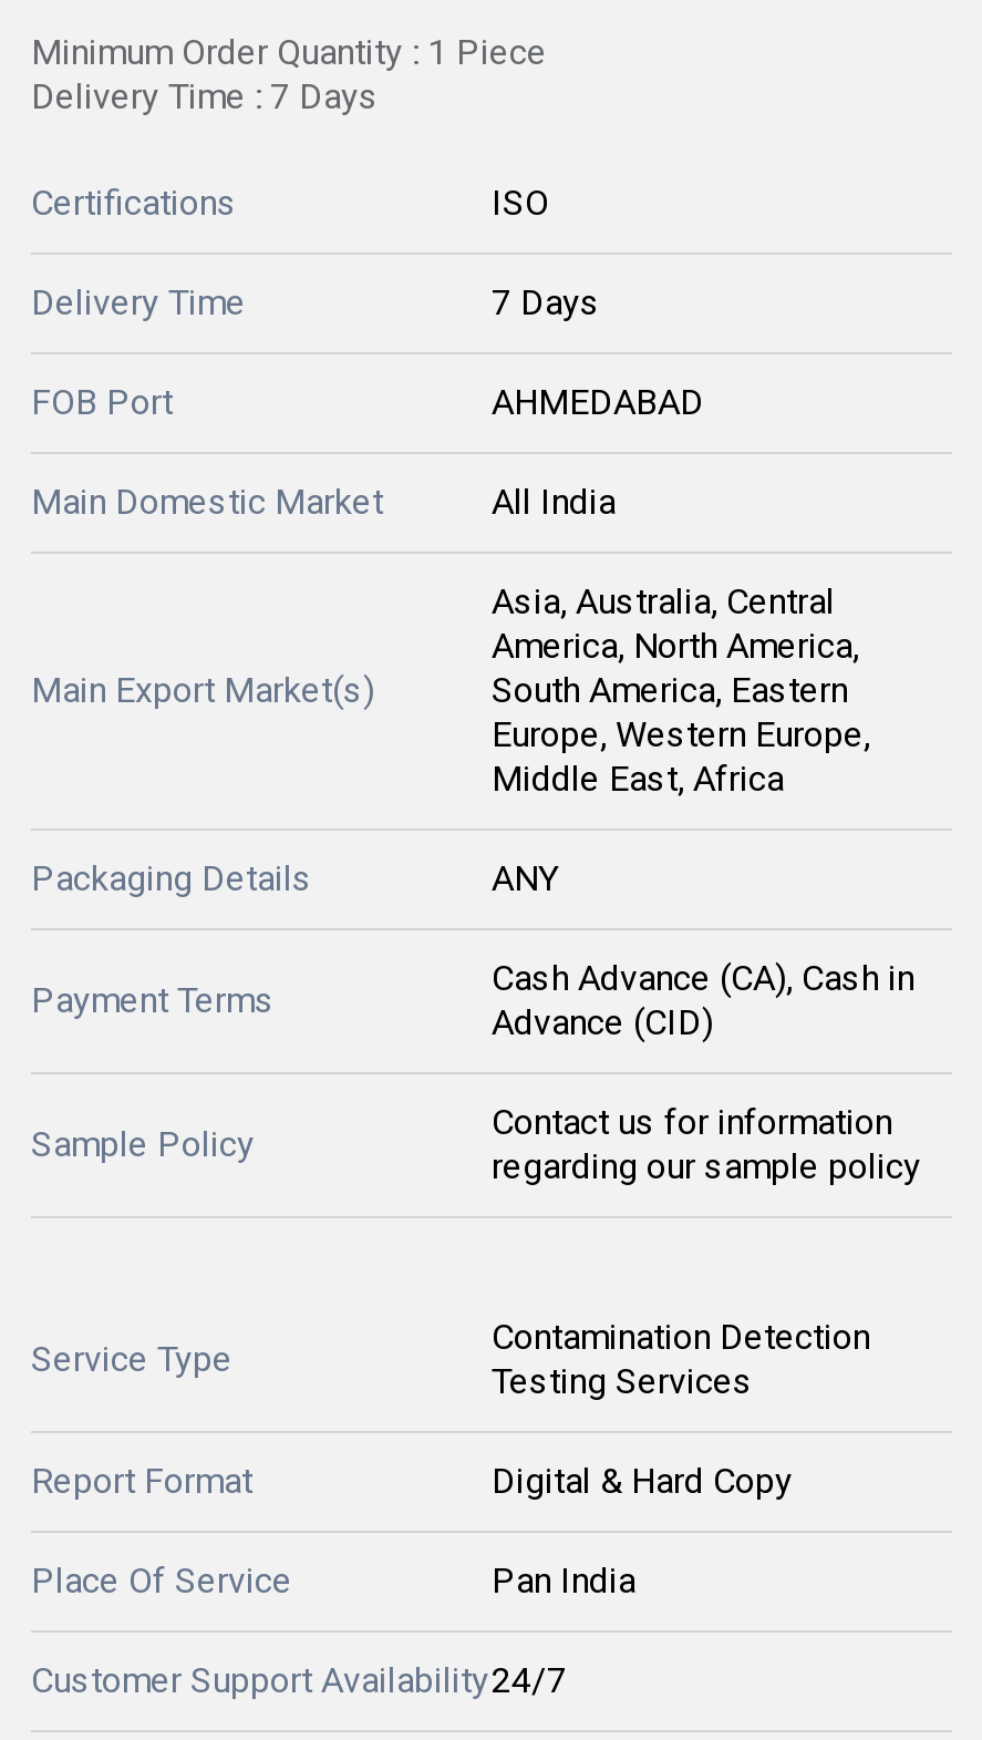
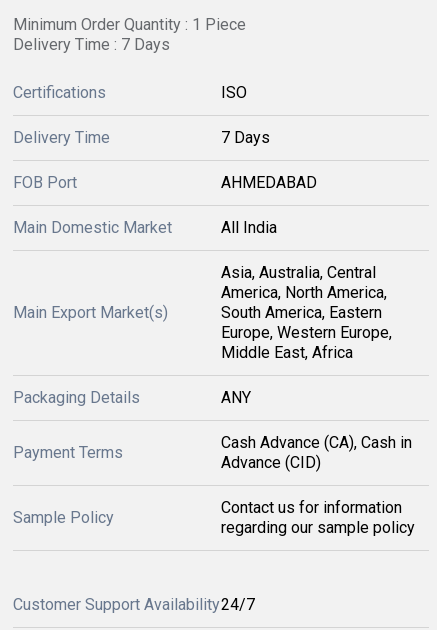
[31,1316,870,1602] Contamination Detection | Testing Services | Report Format | Digital & Hard Copy | Place Of Service | Pan India -> none
[31,1338,232,1380] Service Type -> none

